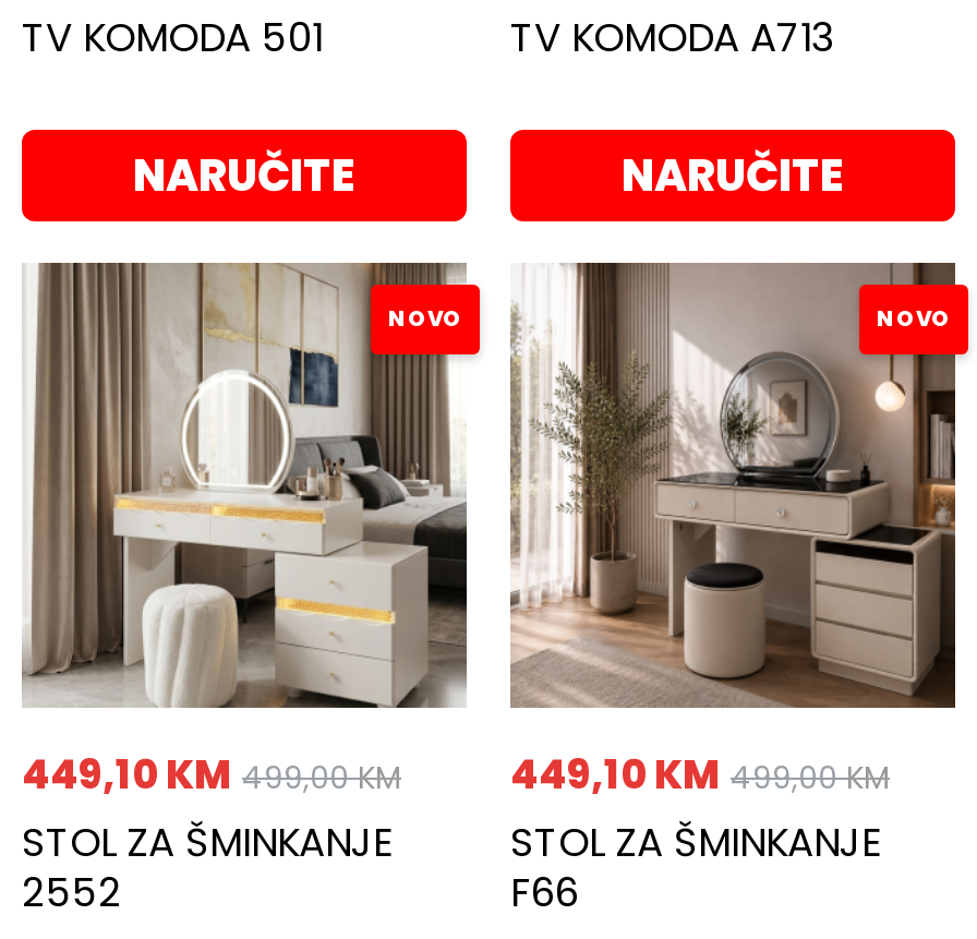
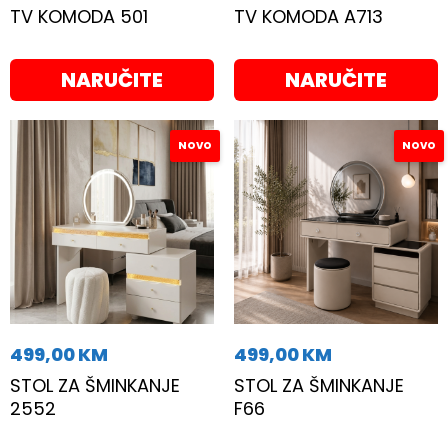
[22,746,401,800] 449,10 KM 499,00KM -> [10,342,108,367] 499,00KM
[510,746,890,800] 449,10 KM 499,00KM -> [234,342,332,367] 499,00KM

